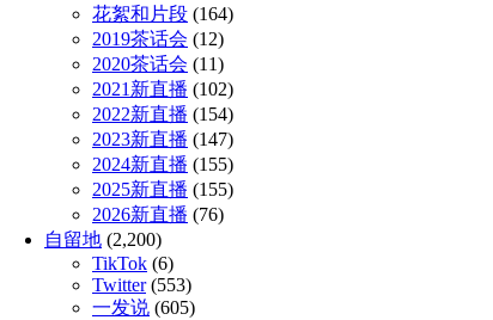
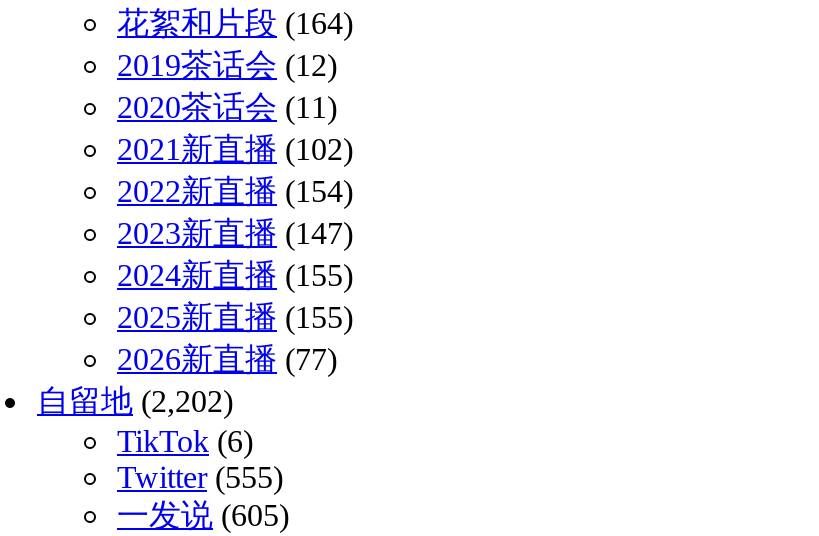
[92,204,224,224] 2026新直播(76) -> [117,341,337,375] 2026新直播(77)
[44,229,162,249] 自留地(2,200) -> [37,383,233,417] 自留地(2,202)
[92,274,191,294] Twitter (553) -> [117,459,283,493] Twitter (555)

